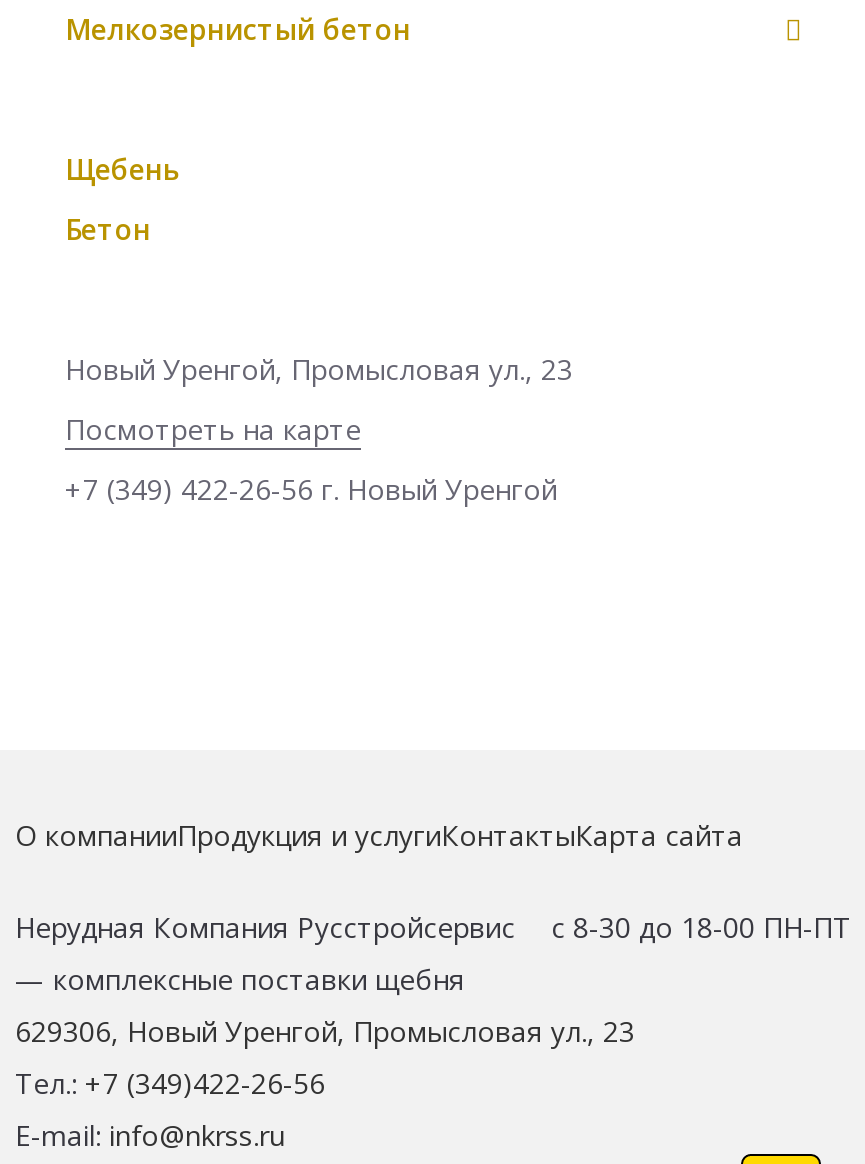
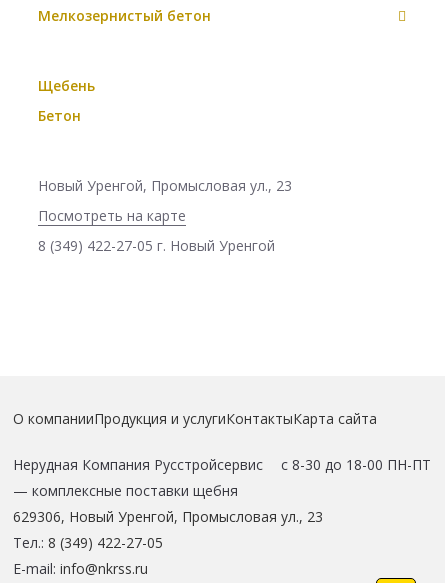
[65,470,557,508] +7 (349) 422-26-56 г. Новый Уренгой -> [38,236,275,255] 8 (349) 422-27-05 г. Новый Уренгой
[15,1064,325,1102] Тел.: +7 (349)422-26-56 -> [13,533,163,552] Тел.: 8 (349) 422-27-05

